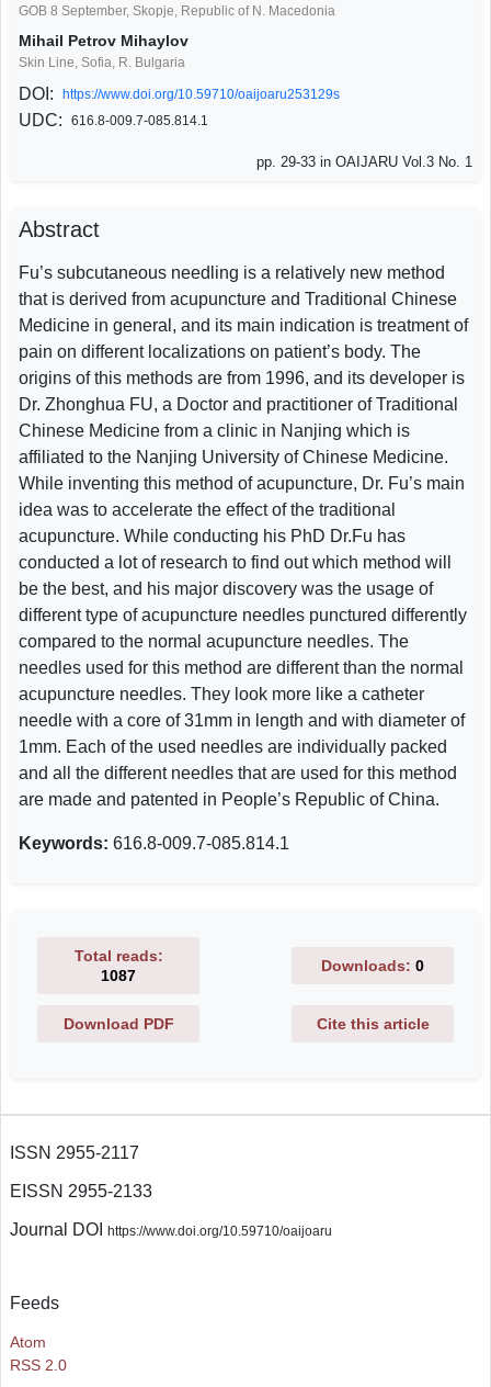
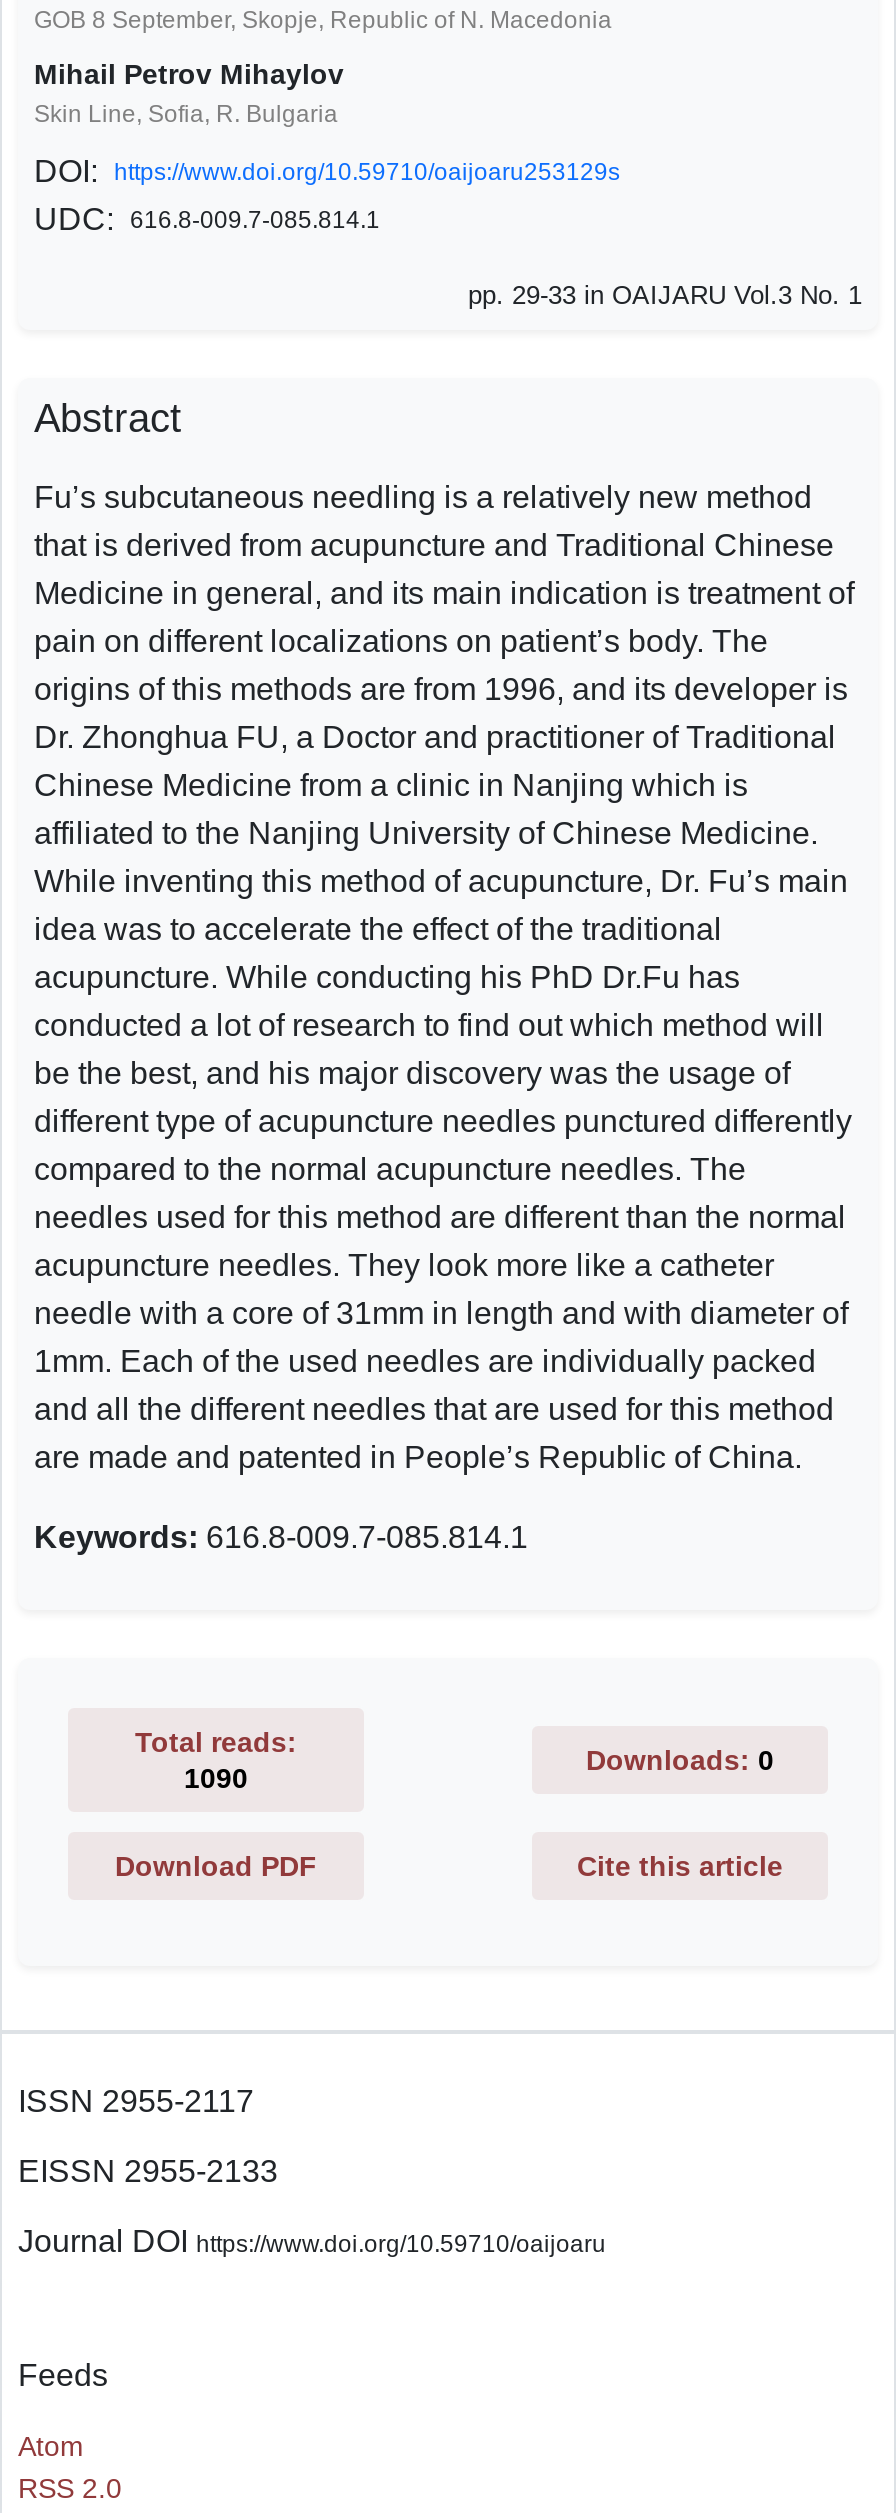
[101,967,136,984] 1087 -> [184,1762,248,1794] 1090

